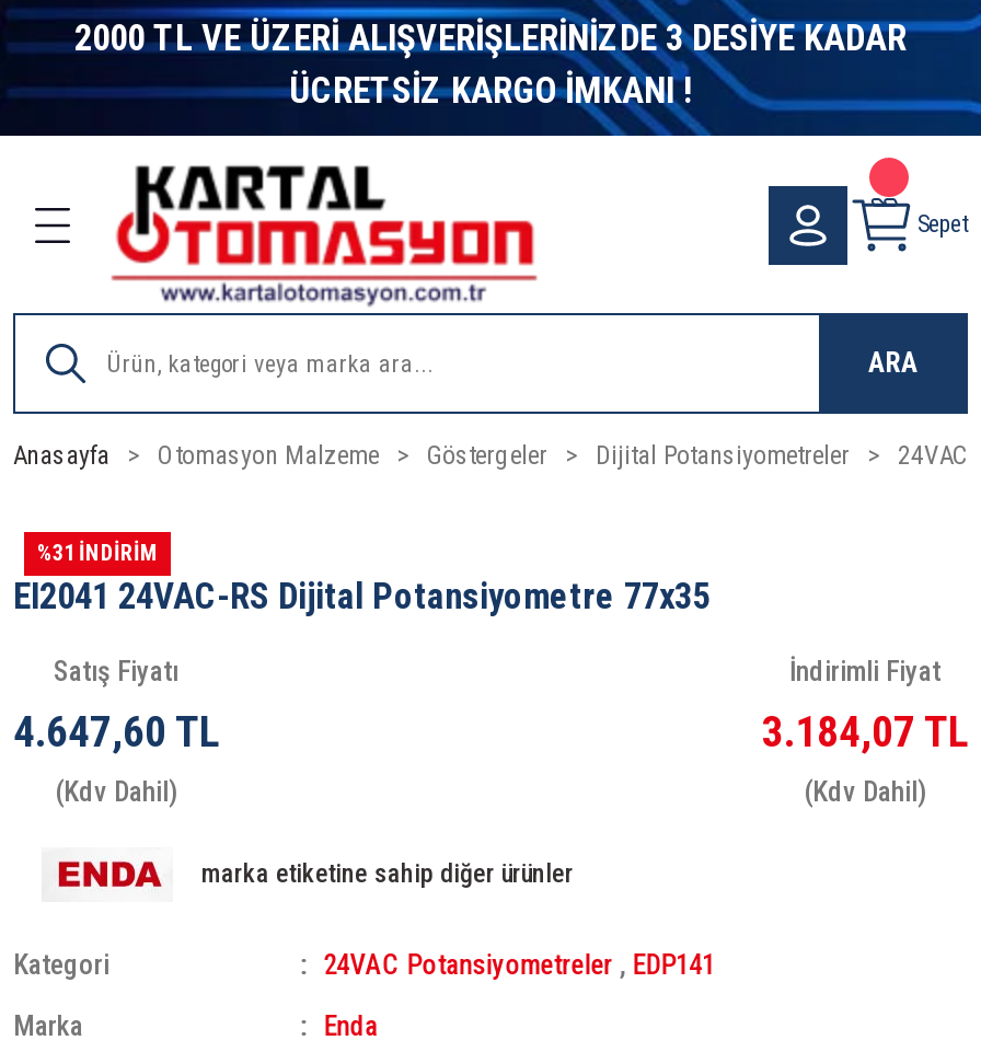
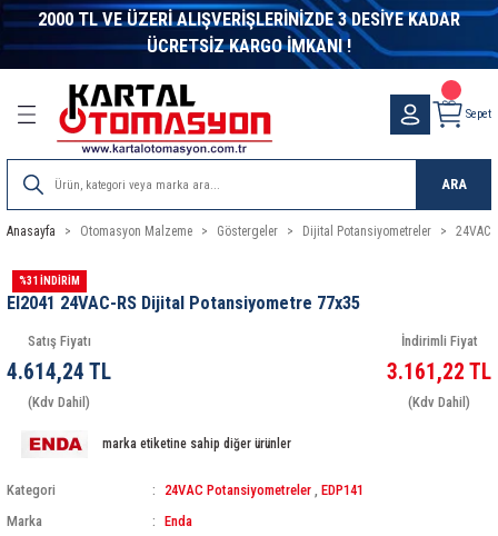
[13,707,219,758] 4.647,60 TL -> [7,359,111,385] 4.614,24 TL
[762,707,968,758] 3.184,07 TL -> [387,359,491,385] 3.161,22 TL

